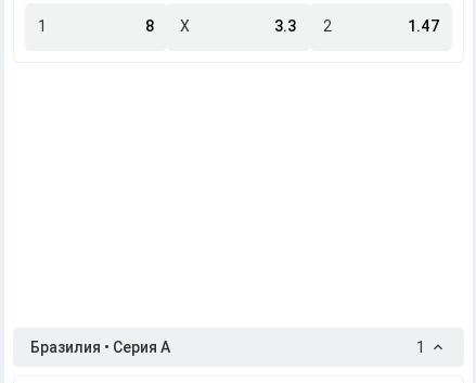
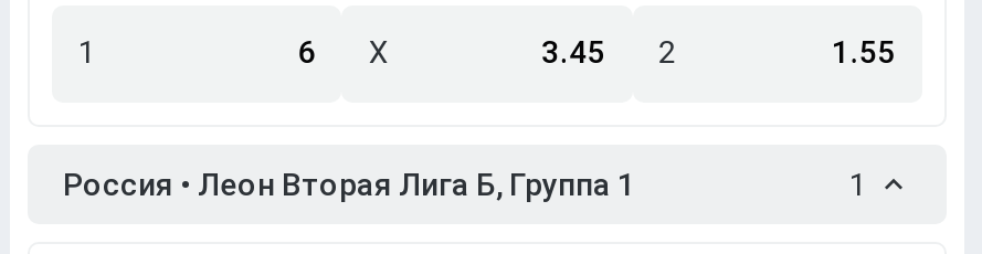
[145,17,190,35] 8 X -> [297,34,389,70] 6 X
[274,17,332,35] 3.3 2 -> [542,34,677,70] 3.45 2
[408,17,439,35] 1.47 -> [832,34,896,70] 1.55
[30,339,170,356] Бразилия • Серия A -> [63,167,635,202] Россия • Леон Вторая Лига Б, Группа 1

